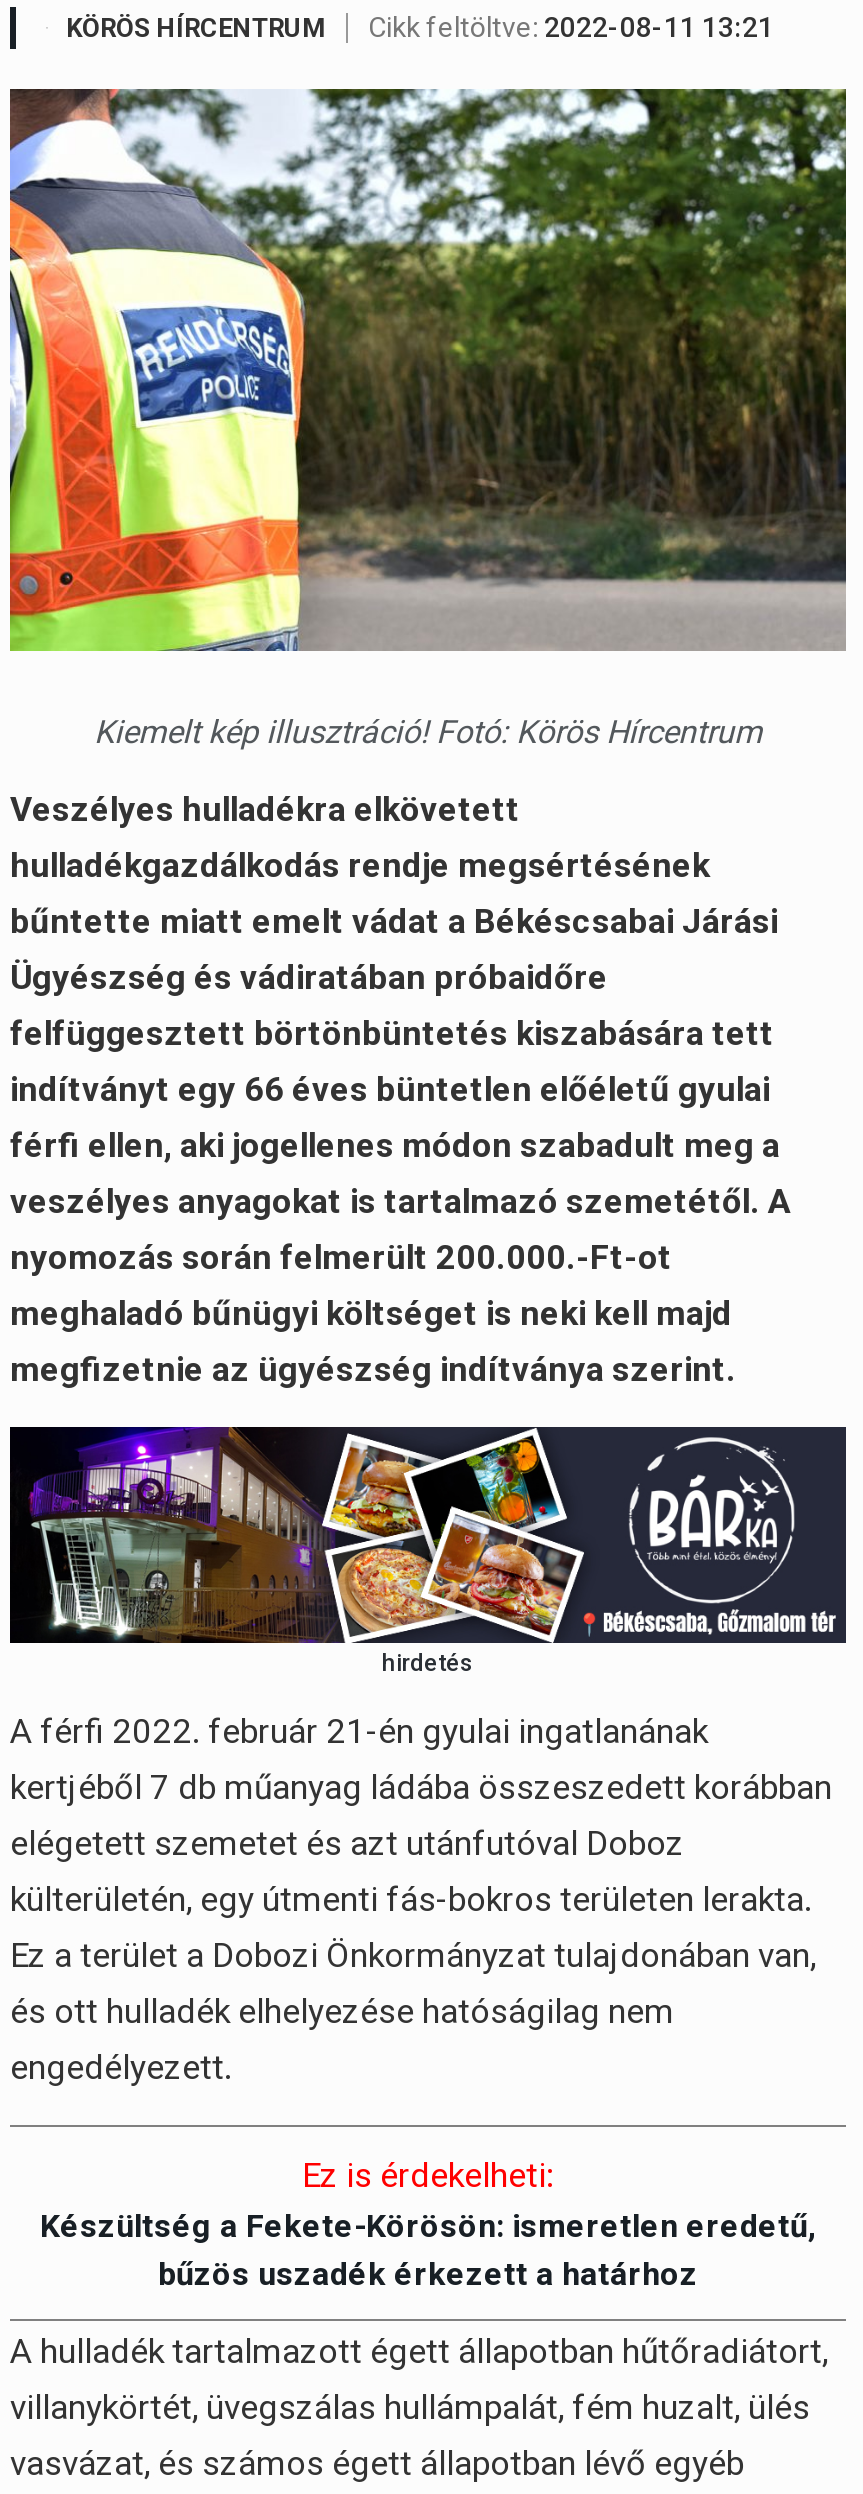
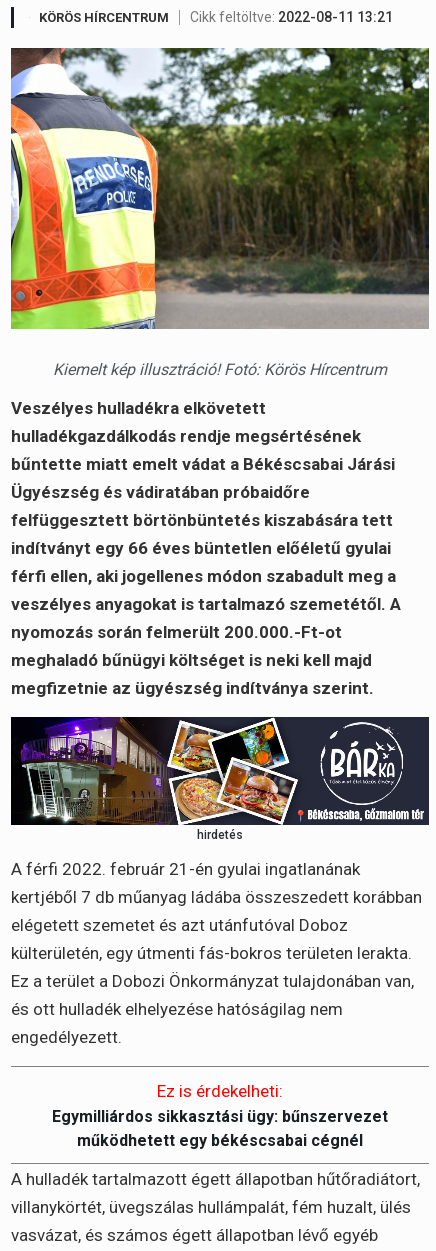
[40,2208,816,2294] Készültség a Fekete-Körösön: ismeretlen eredetű, | bűzös uszadék érkezett a határhoz -> [52,1107,388,1150] Egymilliárdos sikkasztási ügy: bűnszervezet | működhetett egy békéscsabai cégnél

